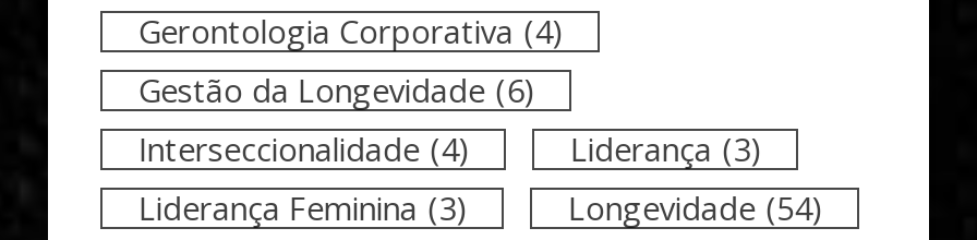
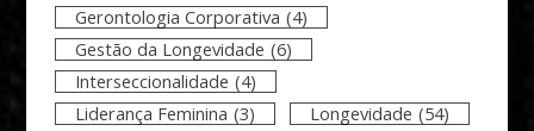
[570,127,762,170] Liderança (3) -> none

